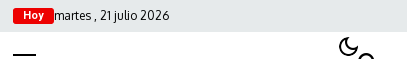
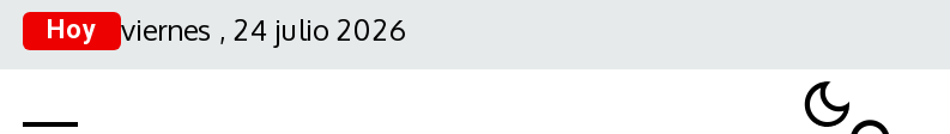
[54,8,169,23] martes , 21 julio 2026 -> [121,12,406,48] viernes , 24 julio 2026

